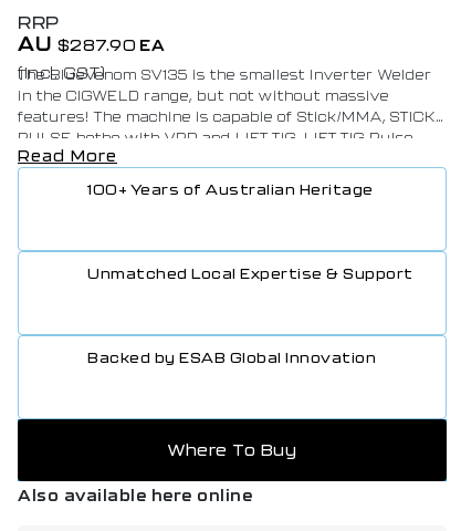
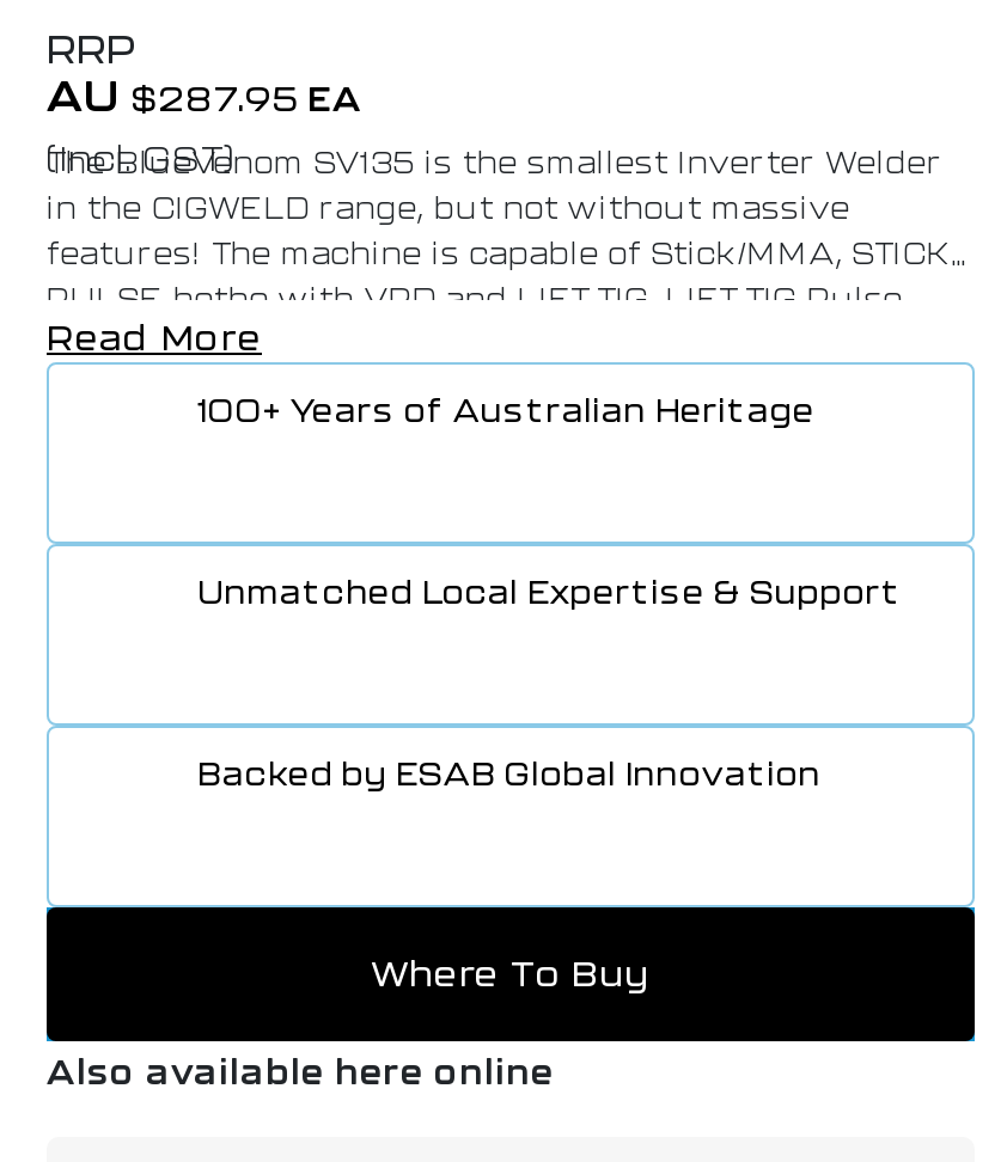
[18,31,165,56] AU $287.90 EA -> [47,69,362,121] AU $287.95 EA

